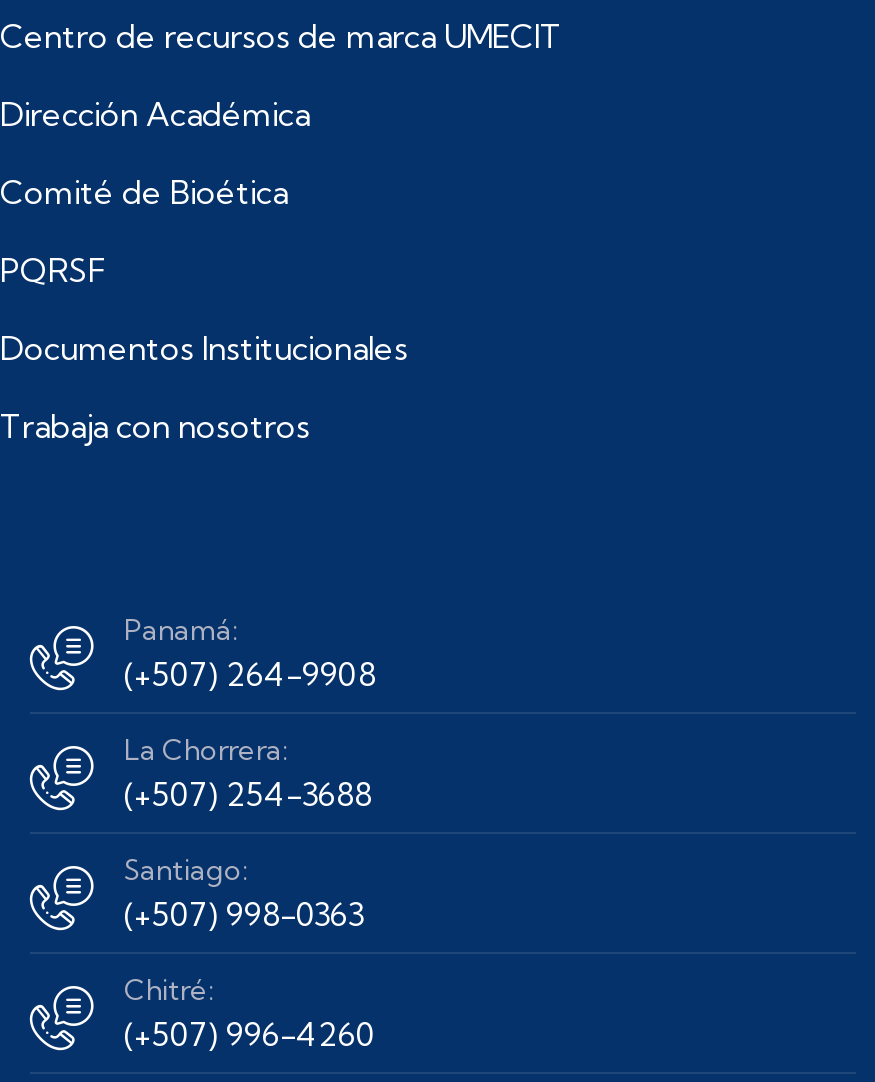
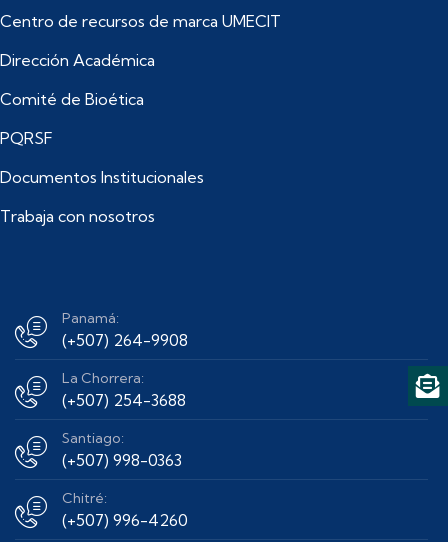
none -> [409,367,445,405] [image]

